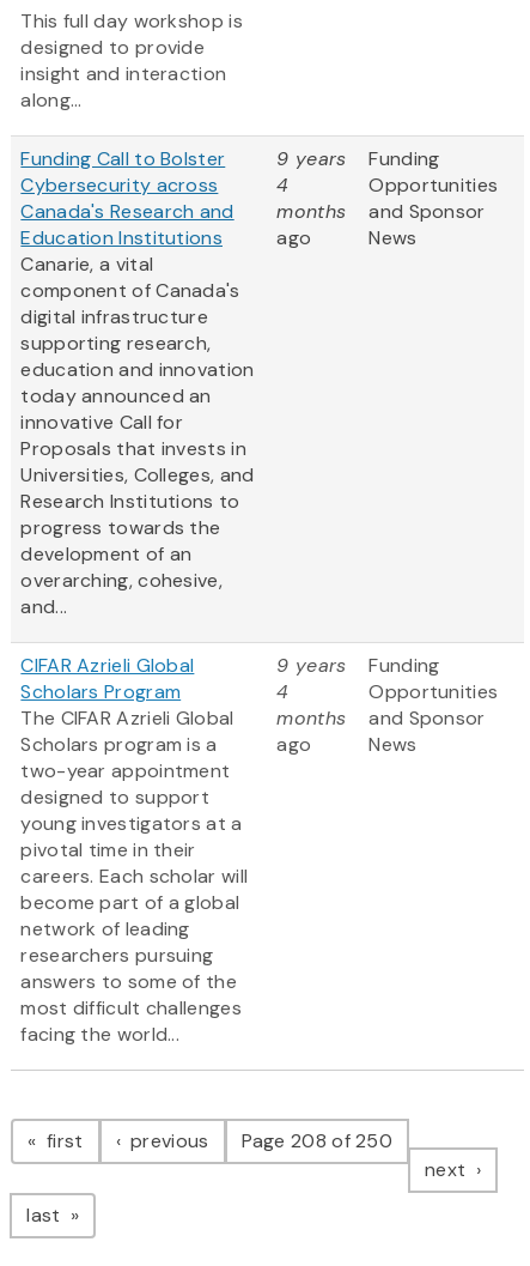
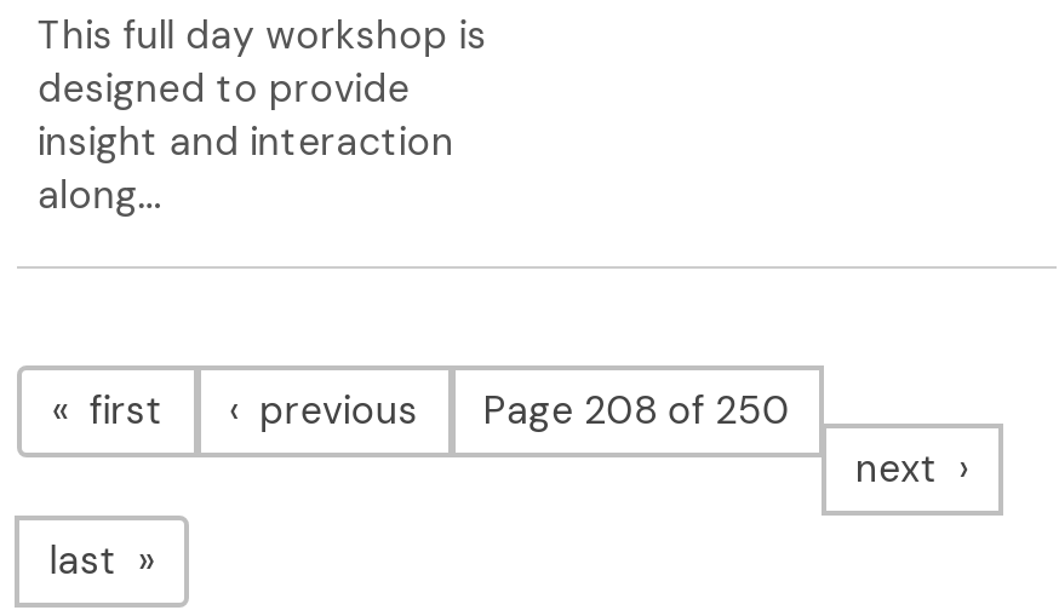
[21,146,254,619] Funding Call to Bolster | Cybersecurity across | Canada's Research and | Education Institutions | Canarie, a vital | component of Canada's | digital infrastructure | supporting research, | education and innovation | today announced an | innovative Call for | Proposals that invests in | Universities, Colleges, and | Research Institutions to | progress towards the | development of an | overarching, cohesive, | and... -> none
[277,146,346,251] 9 years | 4 | months | ago -> none
[369,146,498,251] Funding | Opportunities | and Sponsor | News -> none
[21,653,248,1047] CIFAR Azrieli Global | Scholars Program | The CIFAR Azrieli Global | Scholars program is a | two-year appointment | designed to support | young investigators at a | pivotal time in their | careers. Each scholar will | become part of a global | network of leading | researchers pursuing | answers to some of the | most difficult challenges | facing the world... -> none
[277,653,346,757] 9 years | 4 | months | ago -> none
[369,653,498,757] Funding | Opportunities | and Sponsor | News -> none

